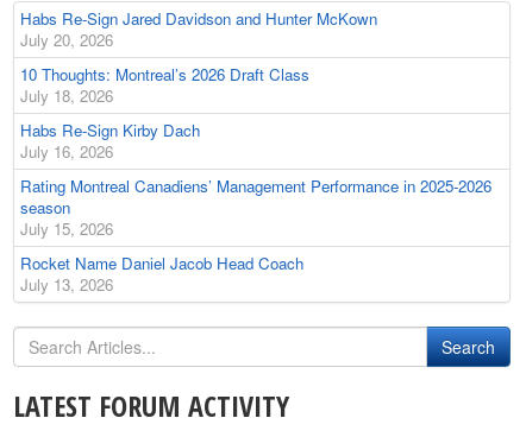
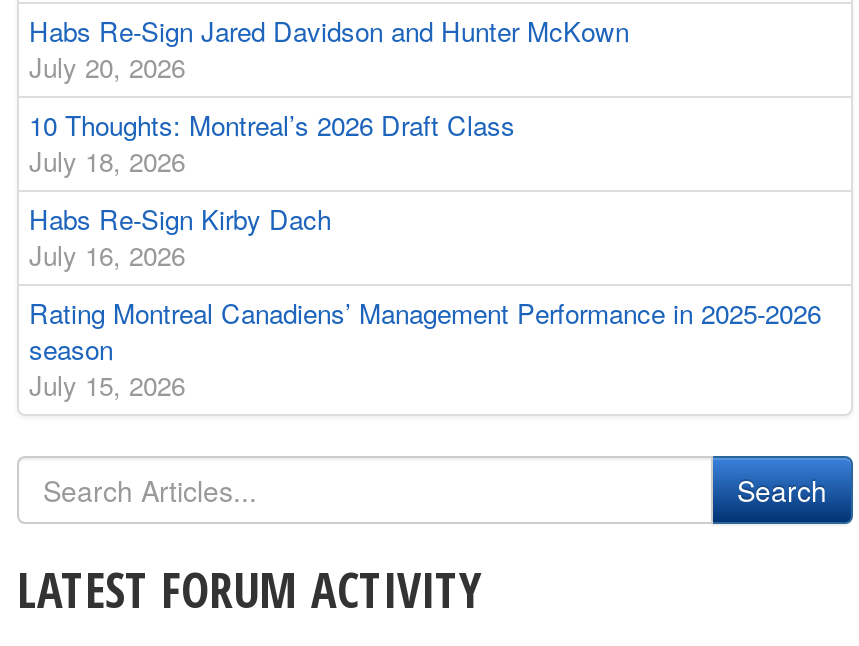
[20,251,303,295] Rocket Name Daniel Jacob Head Coach | July 13, 2026 -> none

